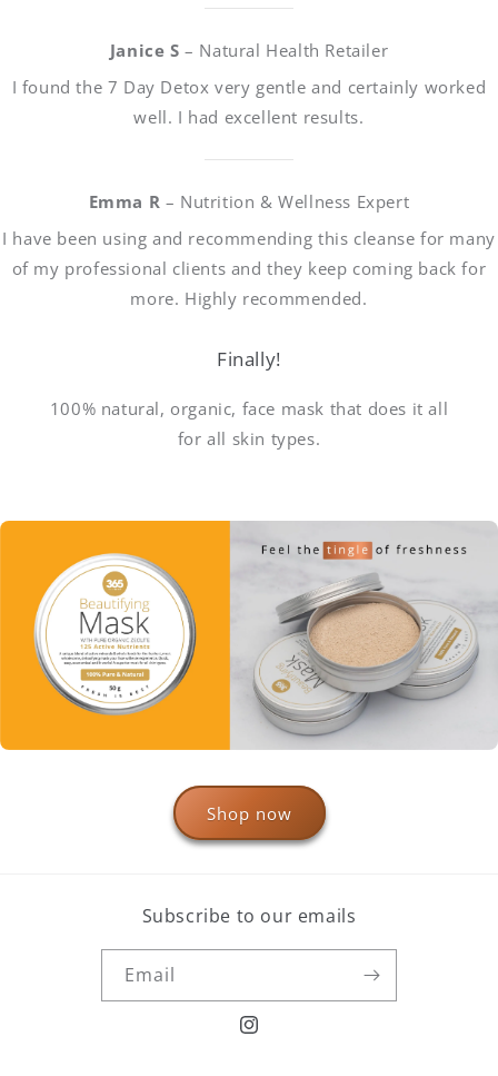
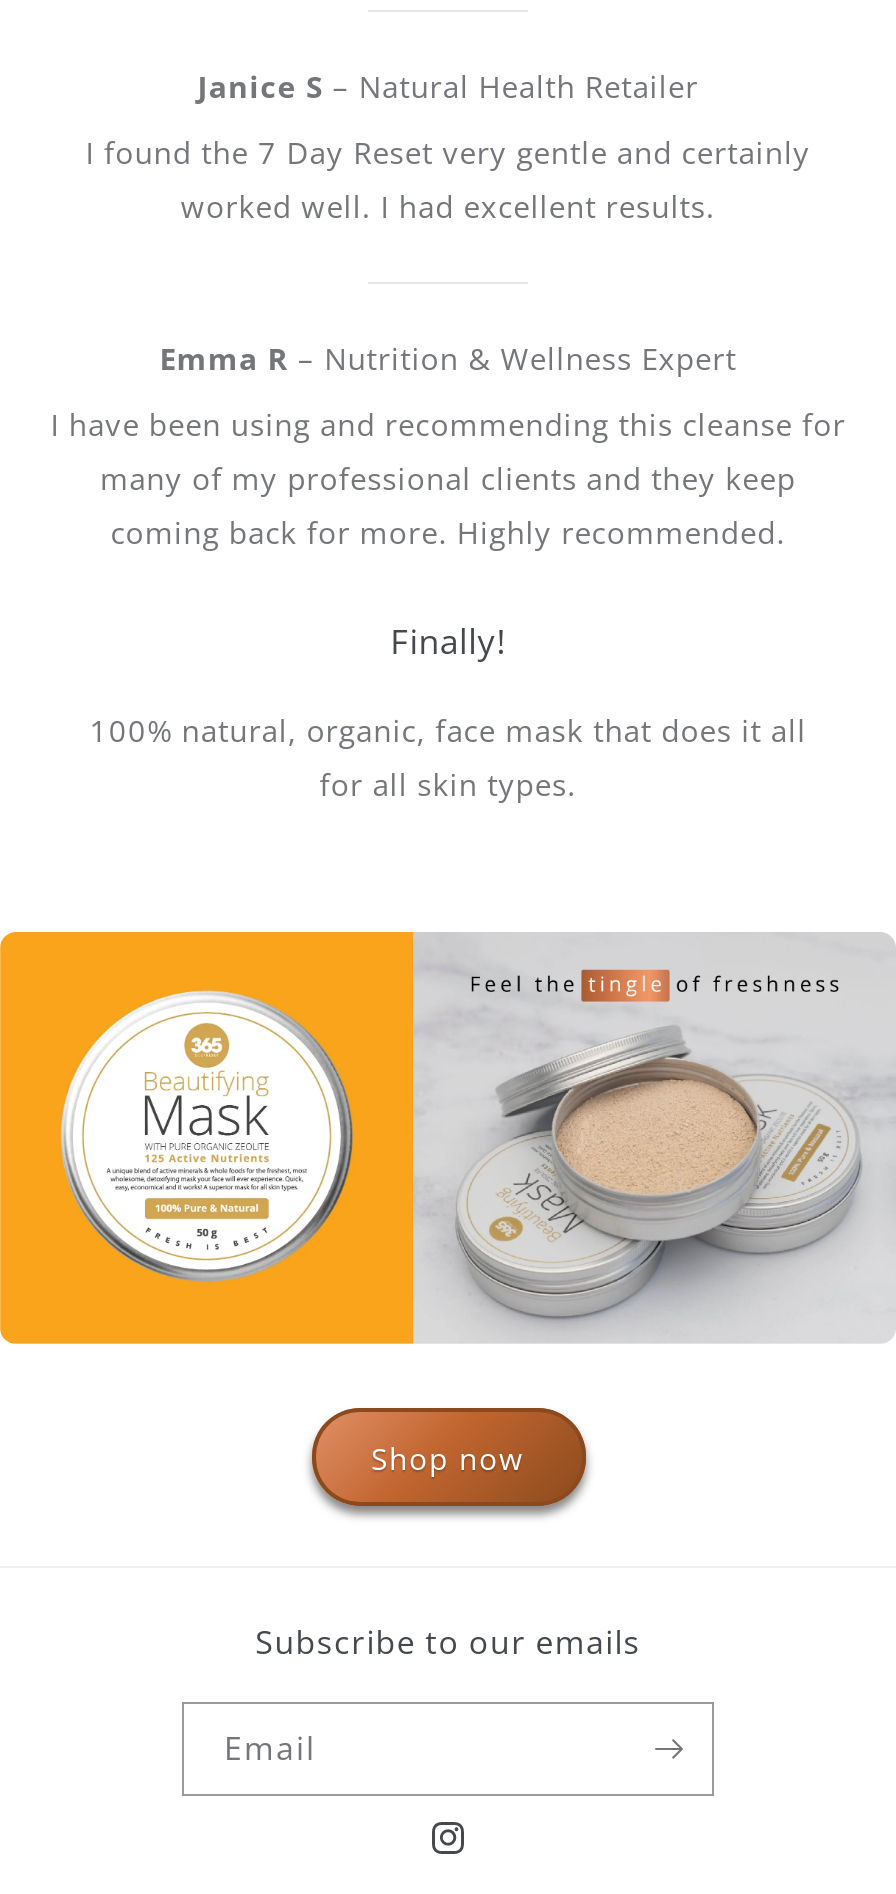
[12,75,486,127] I found the 7 Day Detox very gentle and certainly worked | well. I had excellent results. -> [86,131,810,225] I found the 7 Day Reset very gentle and certainly | worked well. I had excellent results.

